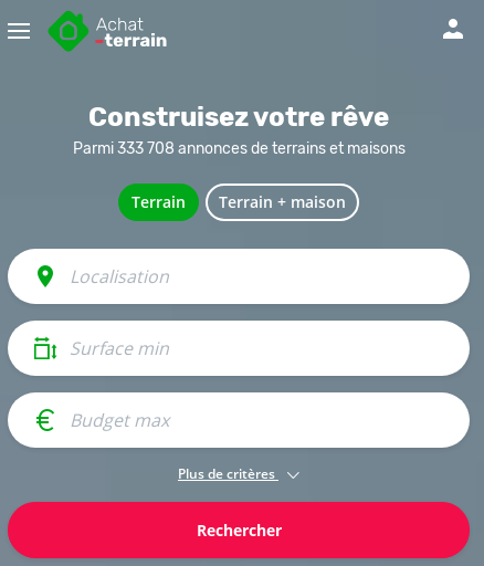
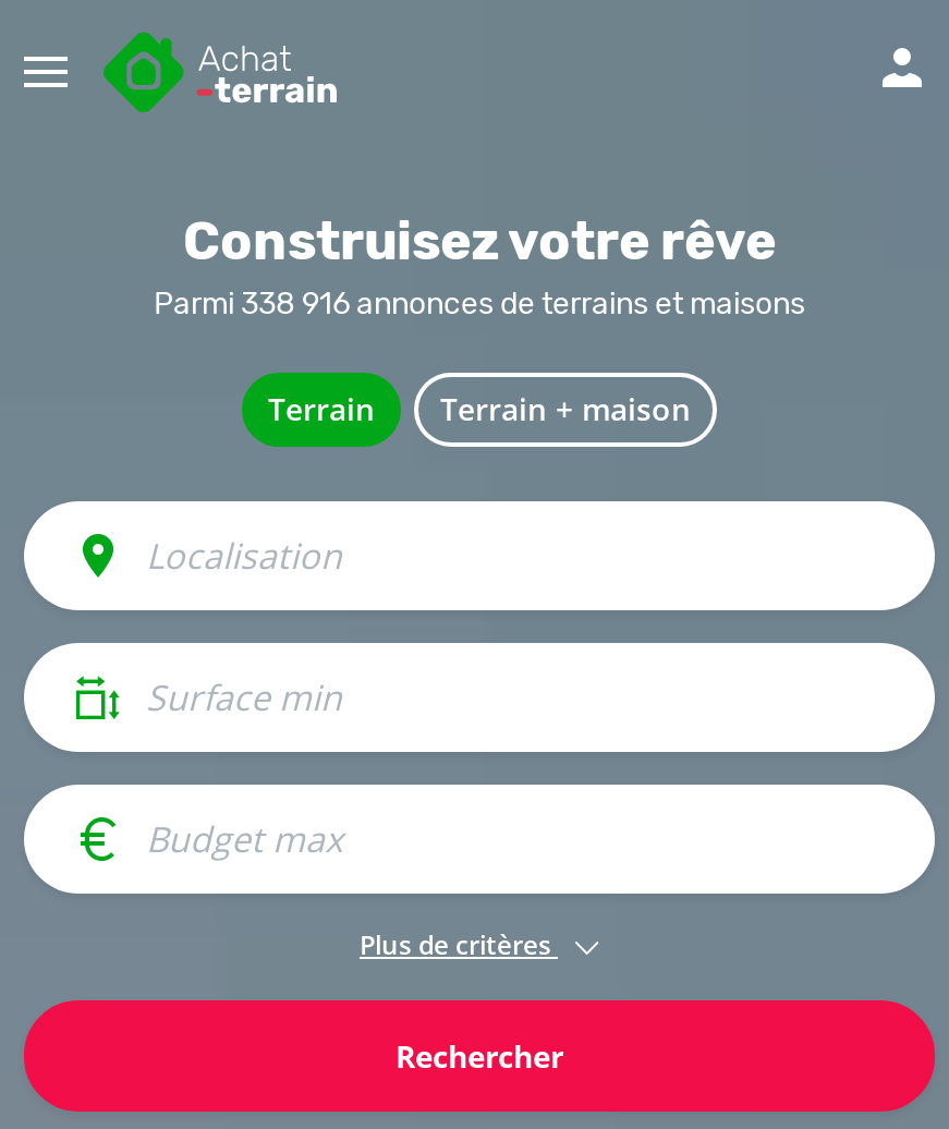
[72,139,405,158] Parmi 333 708 annonces de terrains et maisons -> [154,286,805,323] Parmi 338 916 annonces de terrains et maisons

